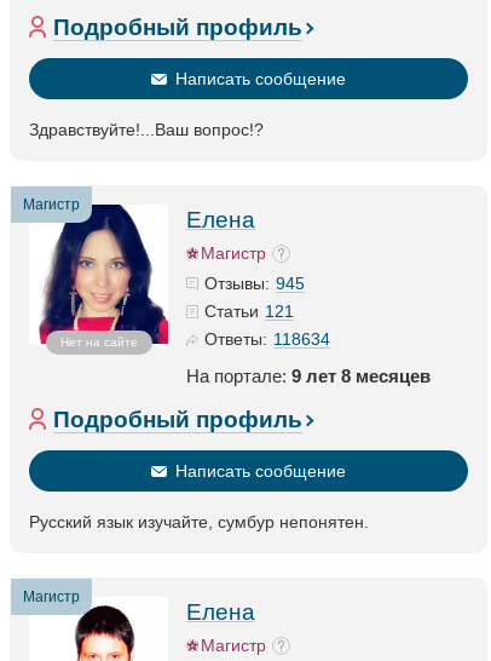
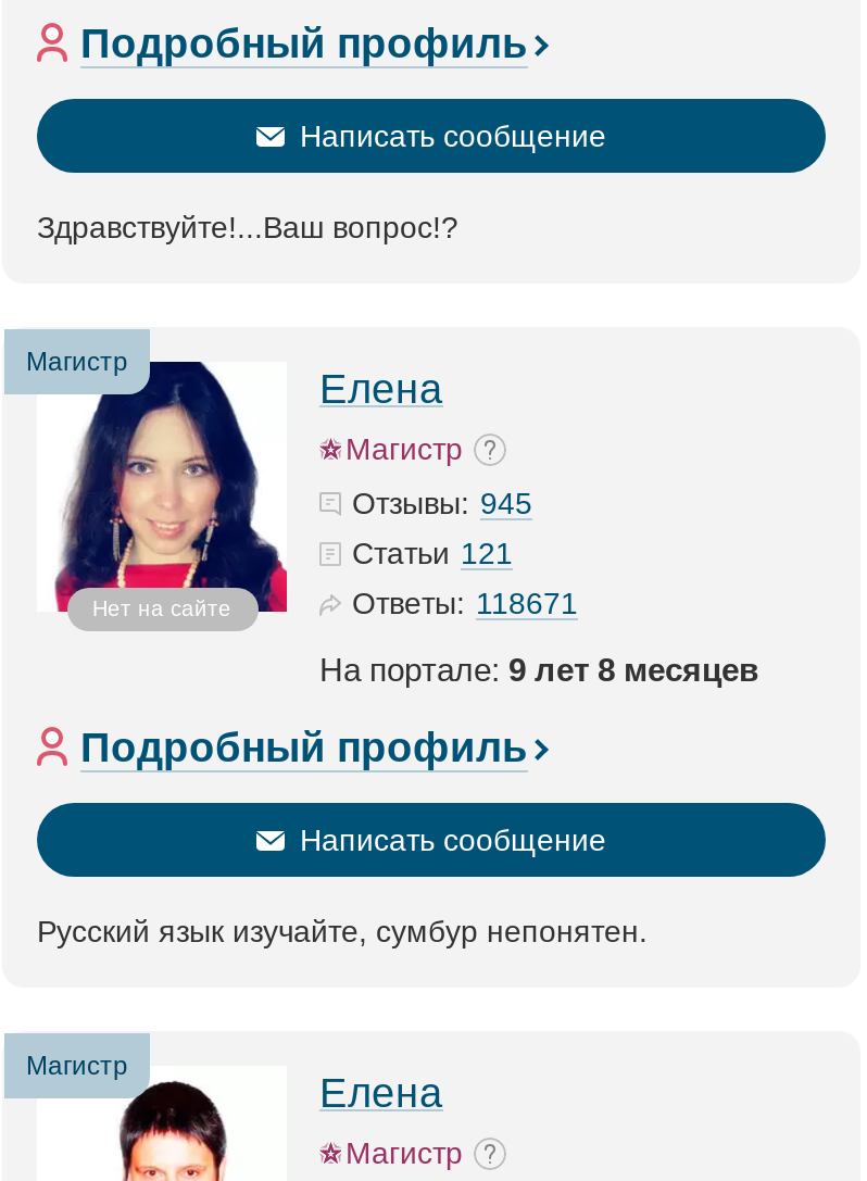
[204,329,330,349] Ответы: 118634 -> [352,585,578,620] Ответы: 118671

